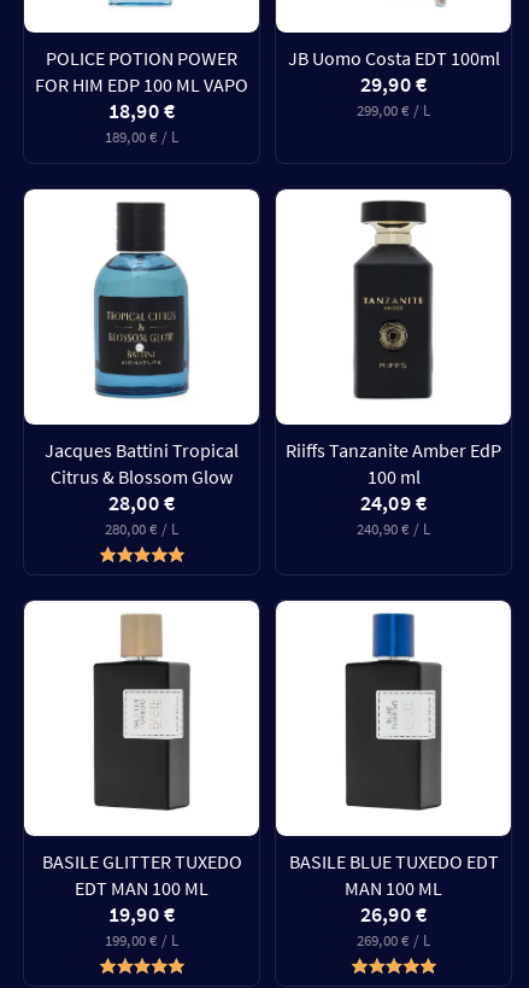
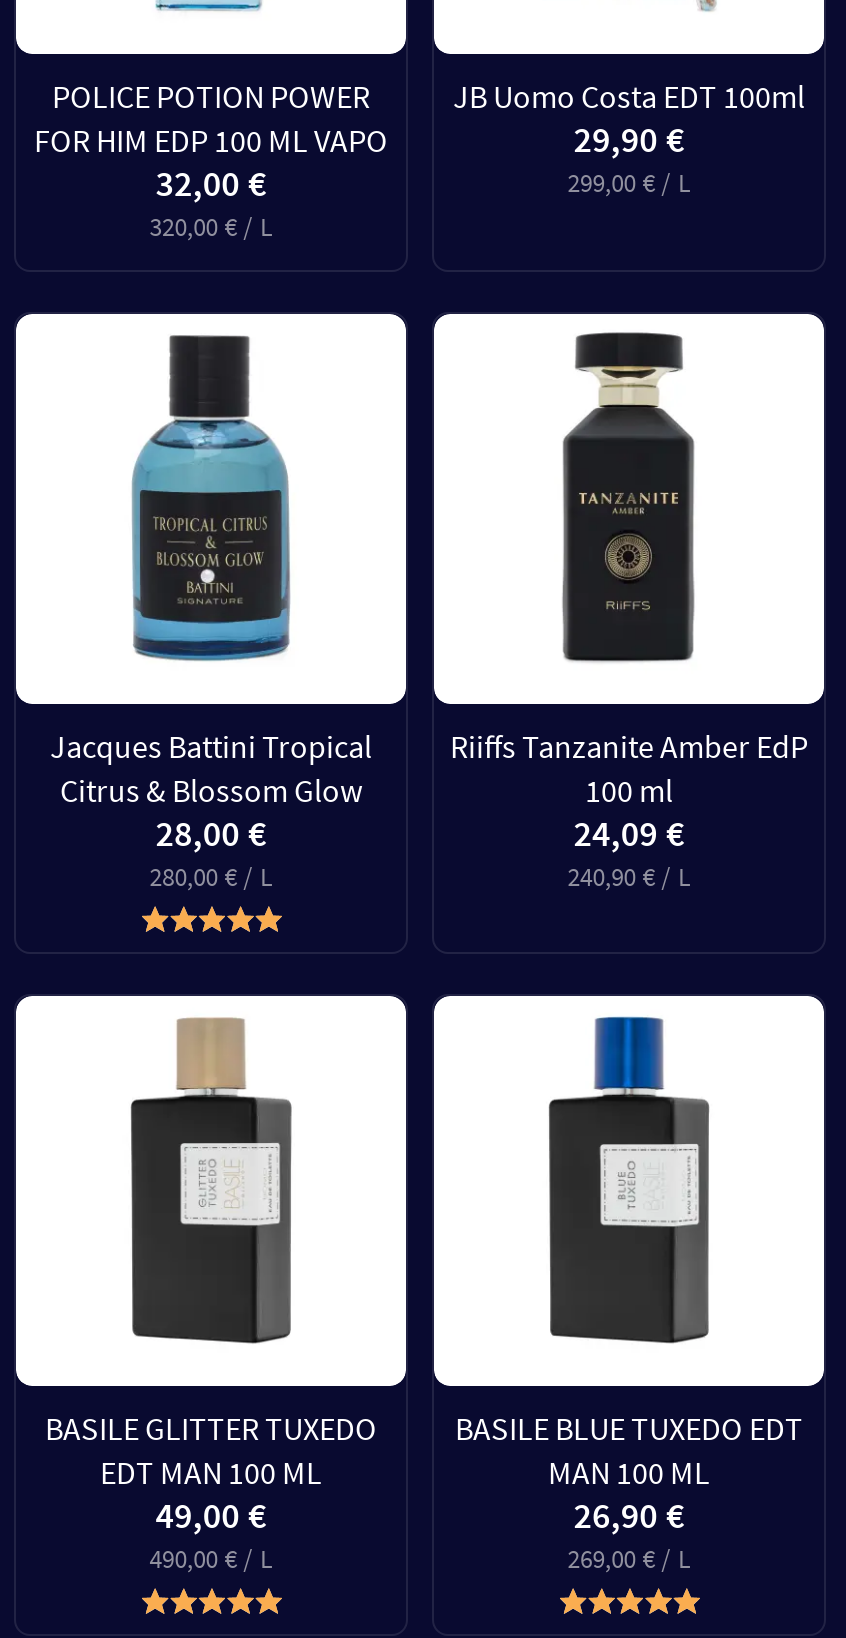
[108,97,175,124] 18,90 € -> [156,160,266,206] 32,00 €
[105,127,179,147] 189,00 € / L -> [150,210,272,244] 320,00 € / L
[108,900,175,928] 19,90 € -> [156,1492,266,1538] 49,00 €
[105,930,179,951] 199,00 € / L -> [150,1542,272,1576] 490,00 € / L

